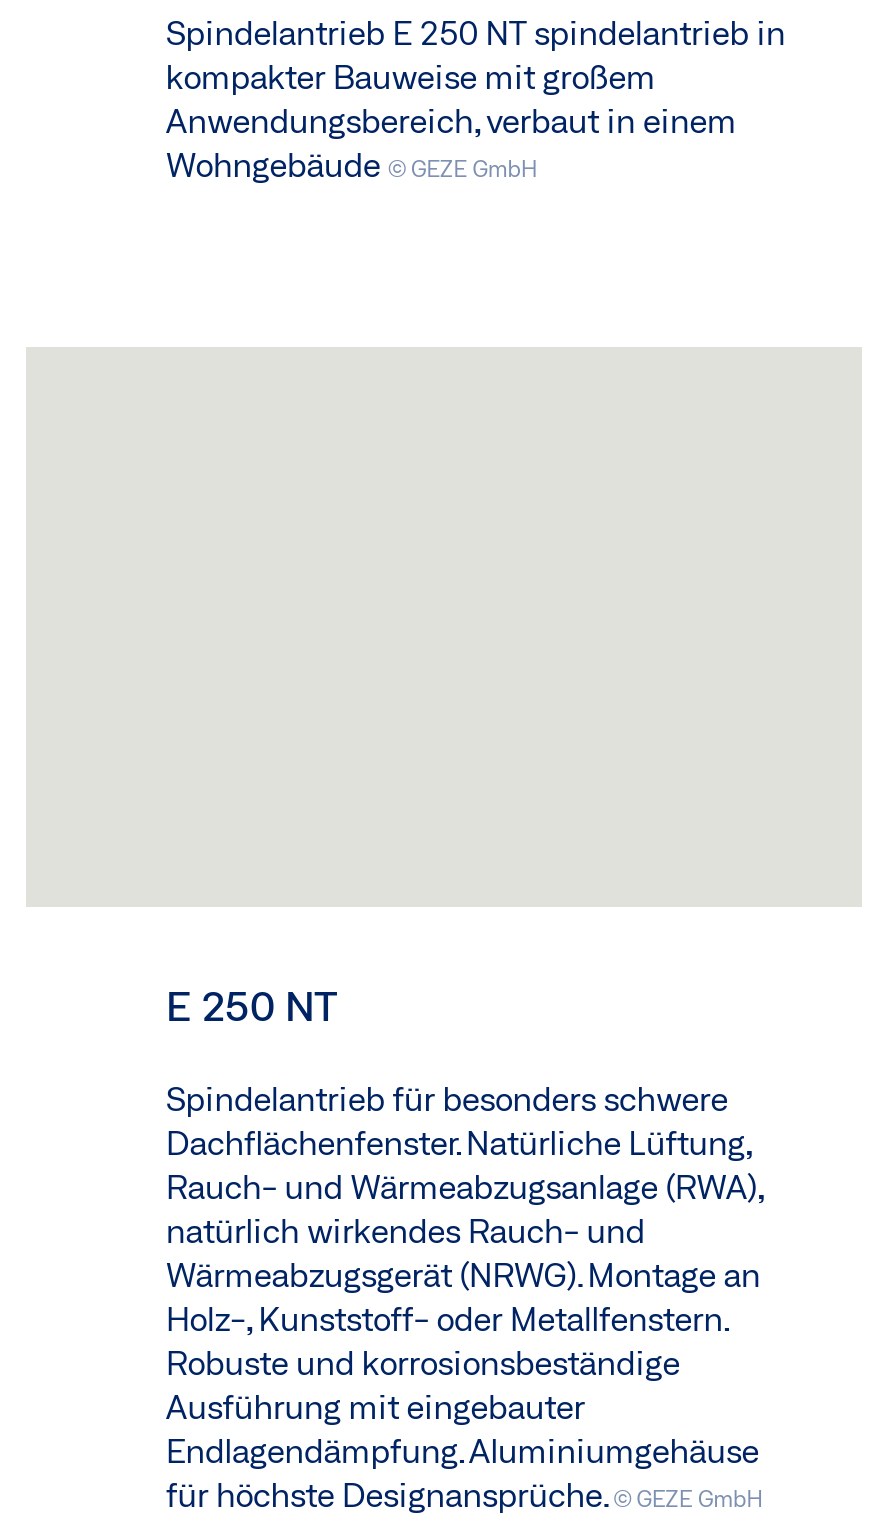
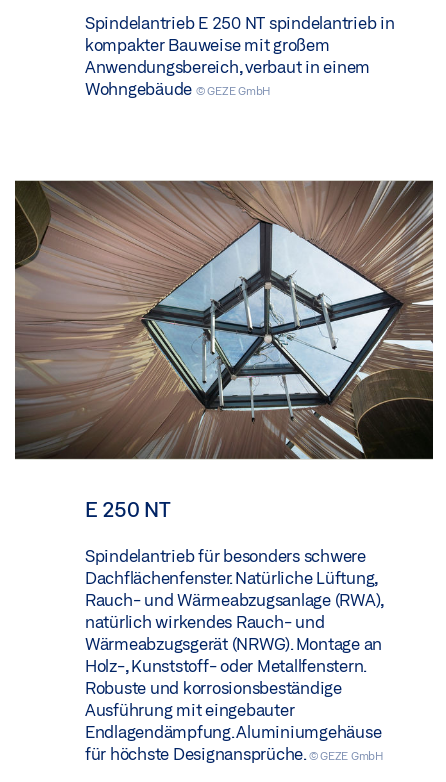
none -> [14,180,434,460] [image]

